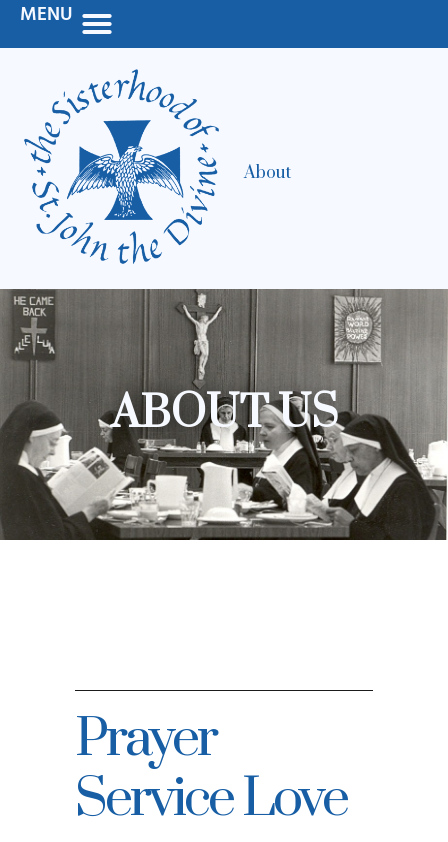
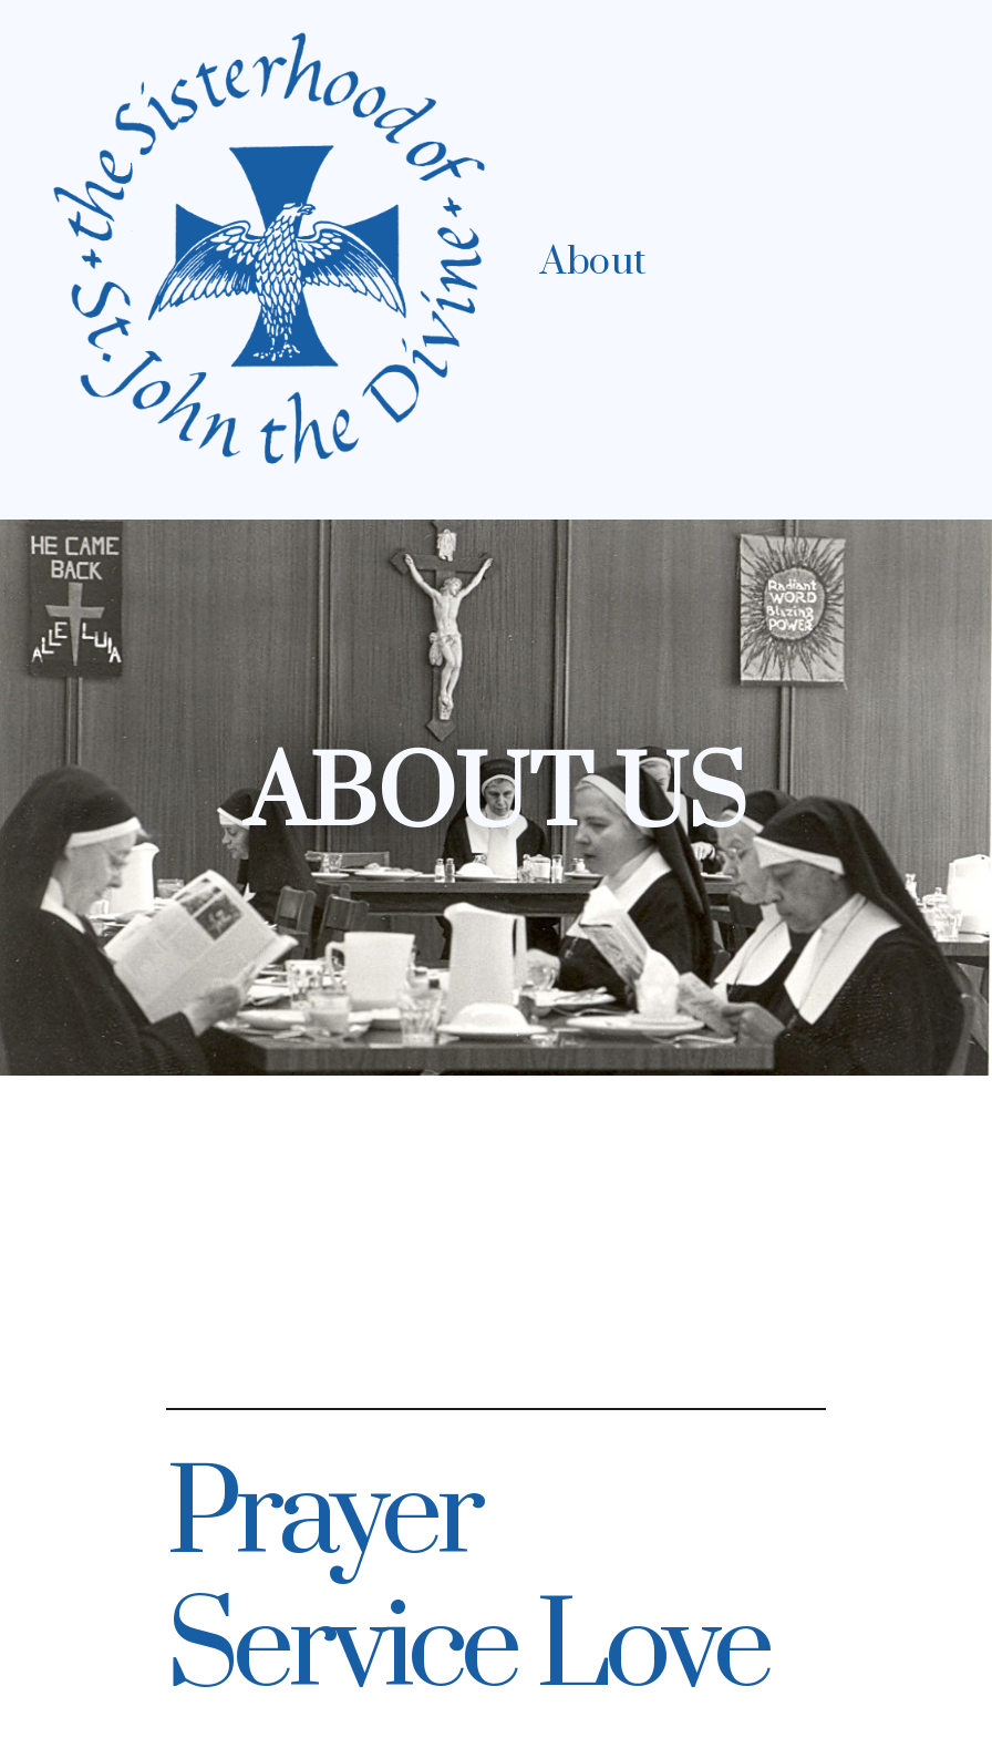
[20,0,73,27] MENU -> none

